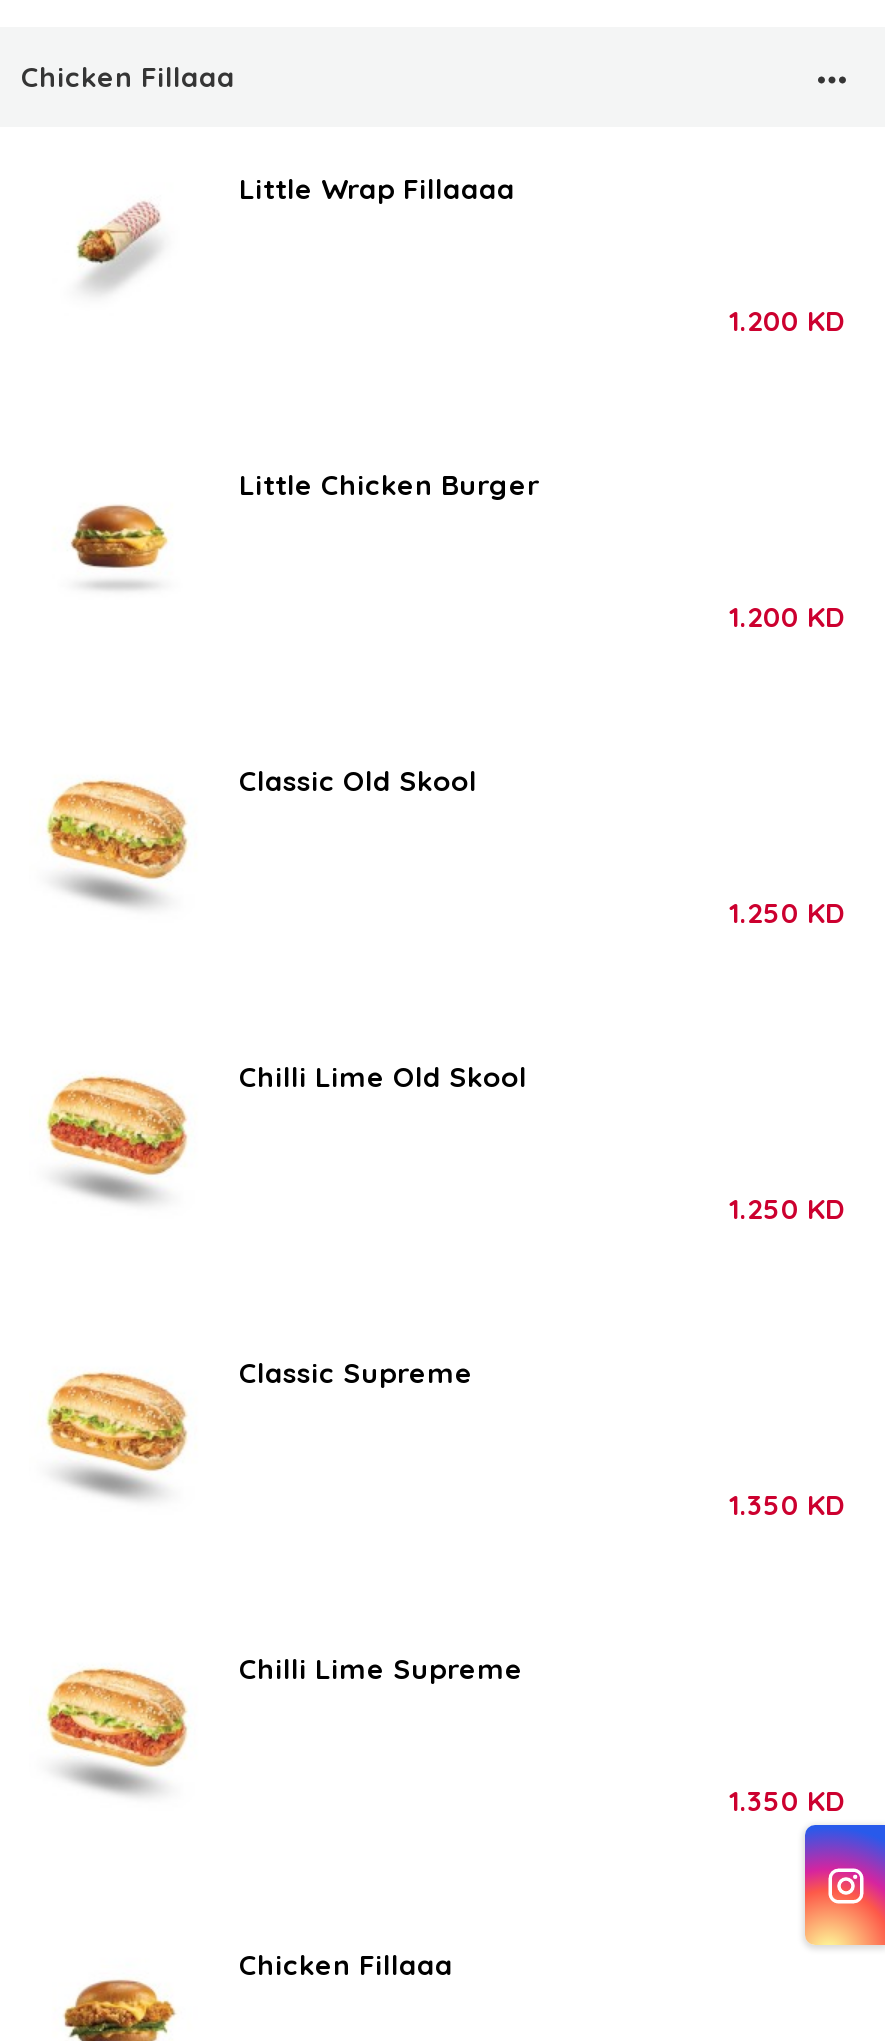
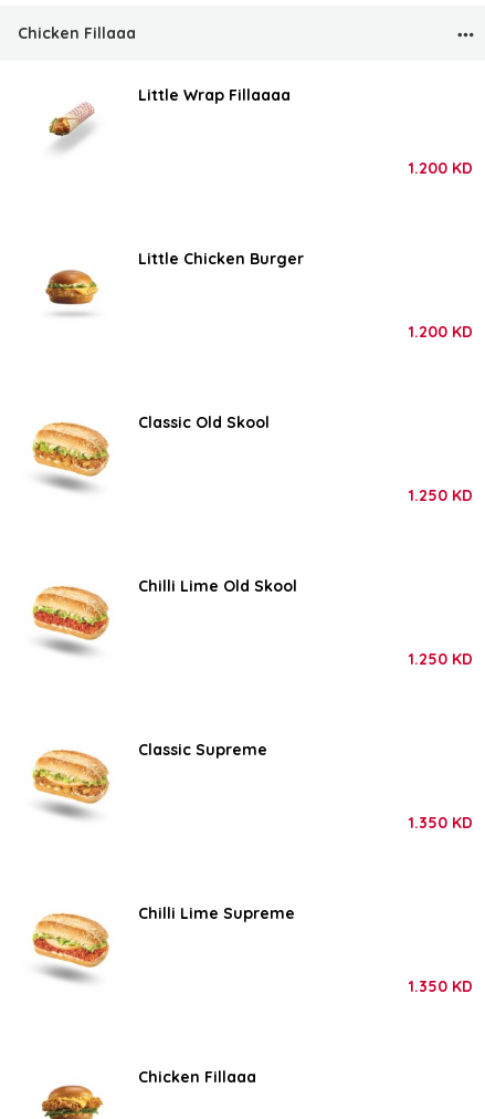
[801,1823,879,1949] [image] -> none

